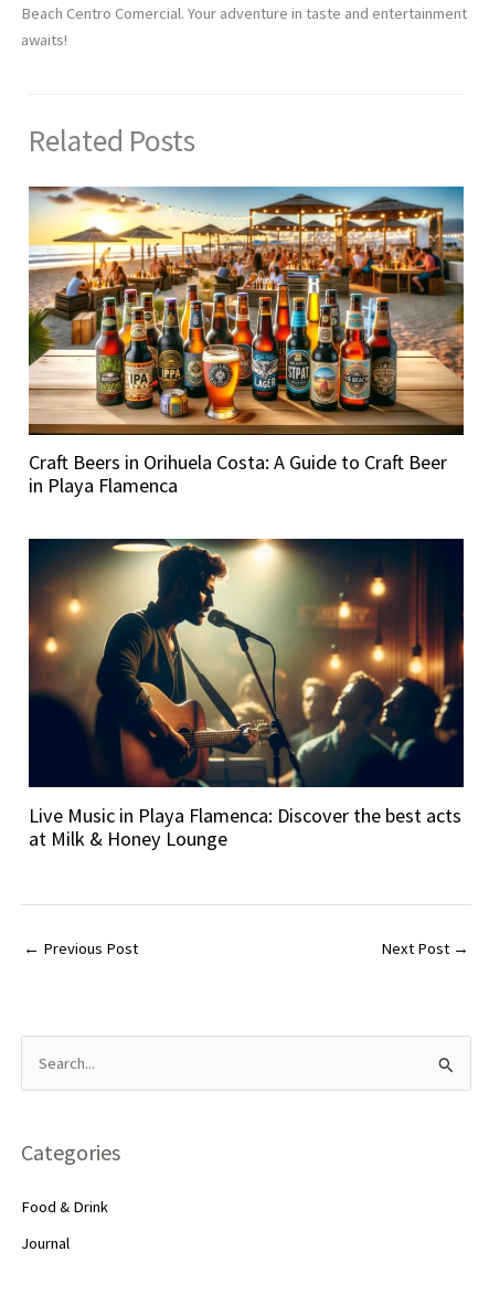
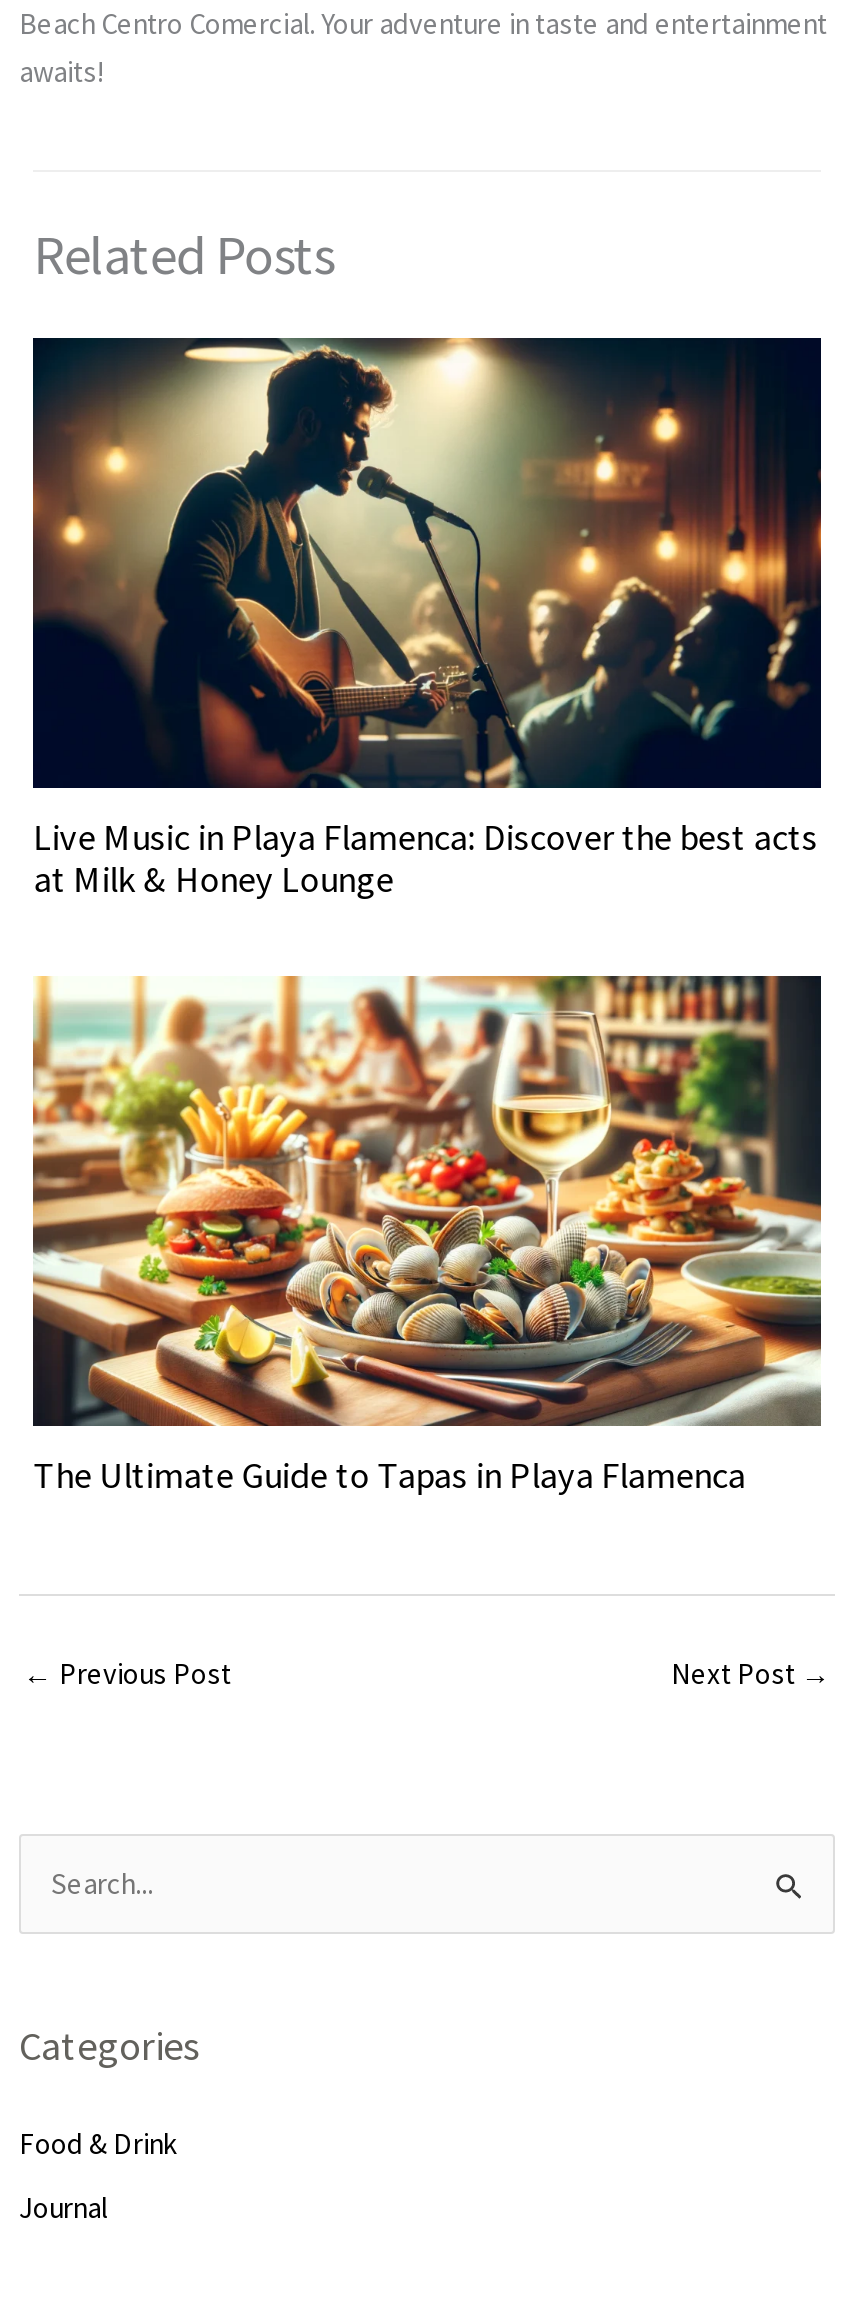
[28,185,465,498] [image] | Craft Beers in Orihuela Costa: A Guide to Craft Beer | in Playa Flamenca -> none
moved [28,537,465,851] -> [31,334,823,903]: [image] | Live Music in Playa Flamenca: Discover the best acts | at Milk & Honey Lounge
none -> [31,974,823,1499] [image] | The Ultimate Guide to Tapas in Playa Flamenca

